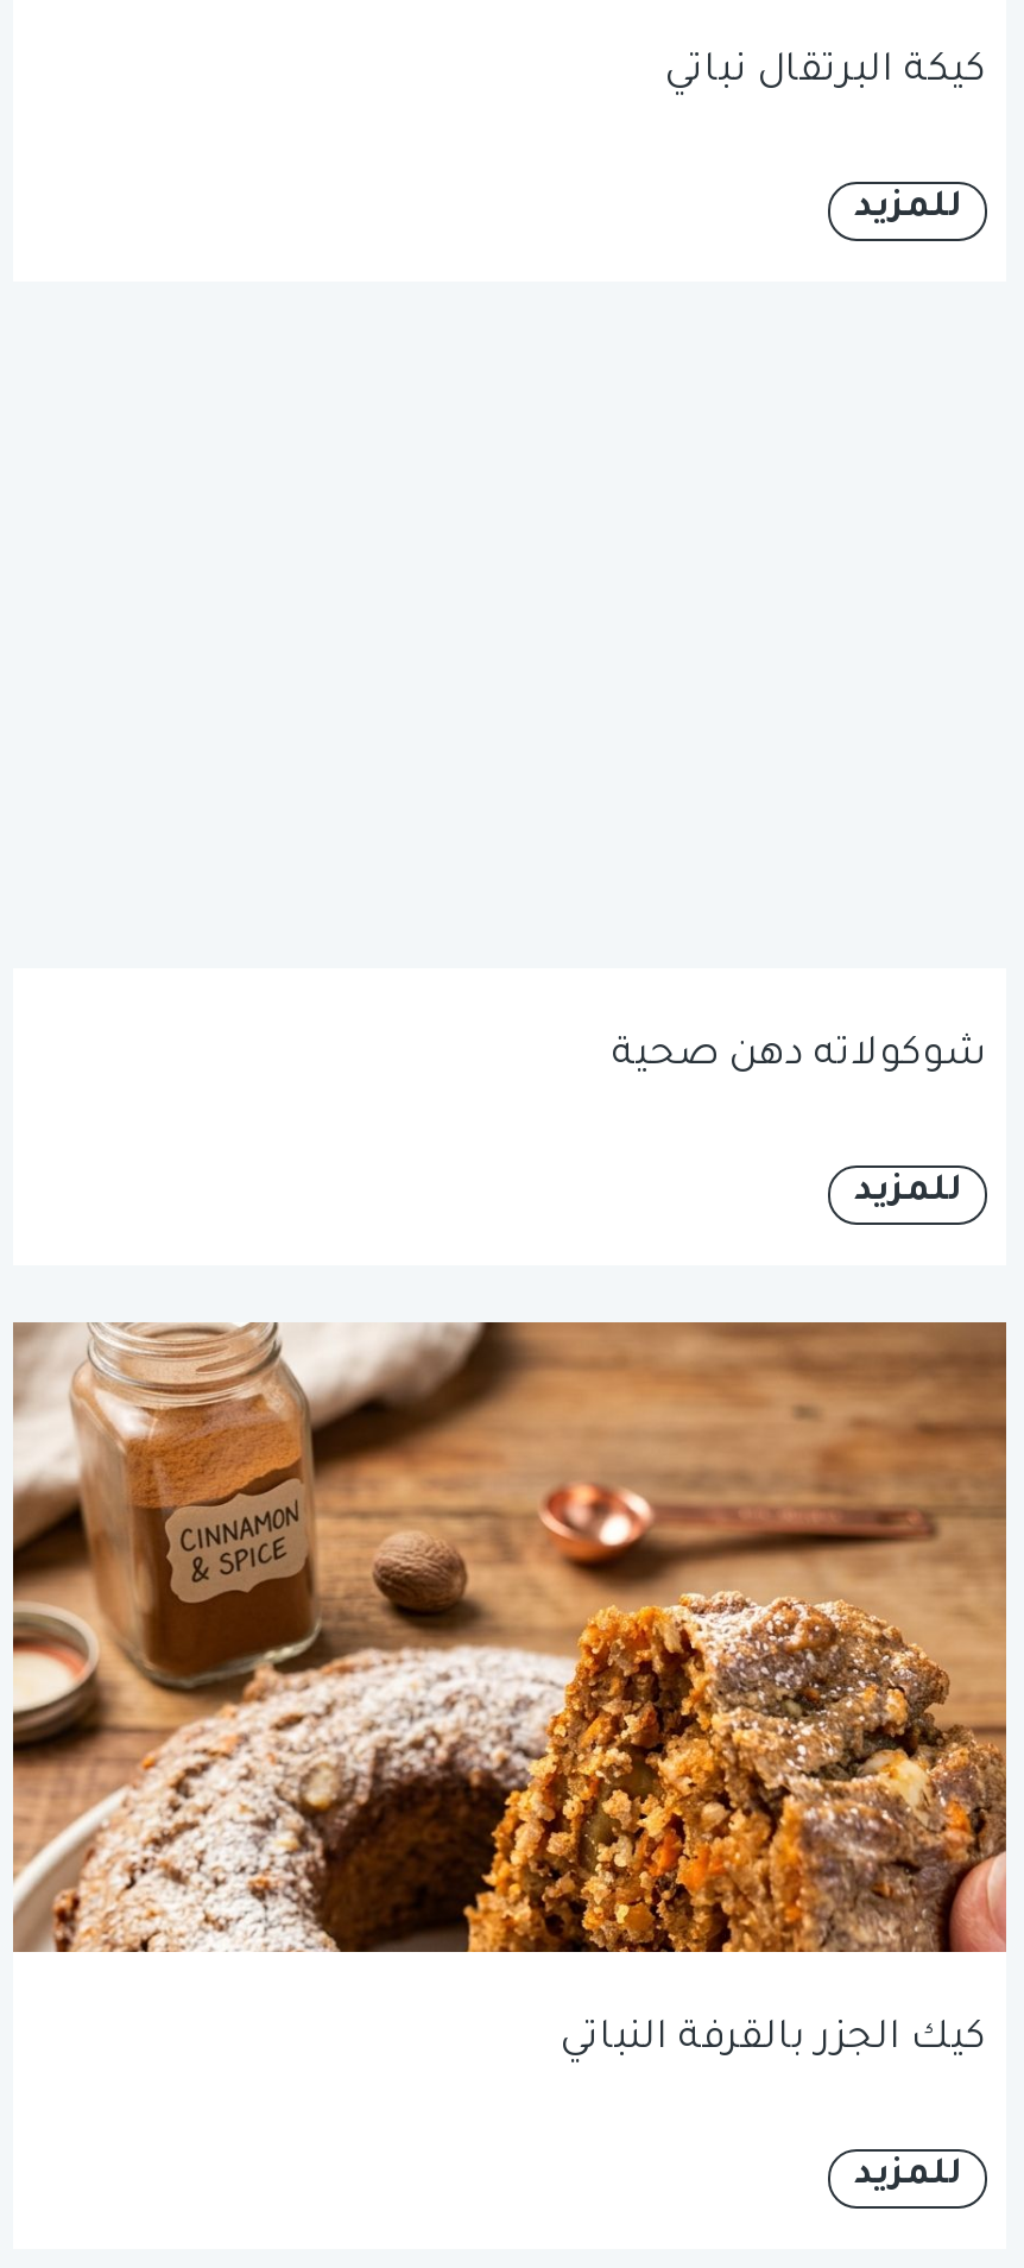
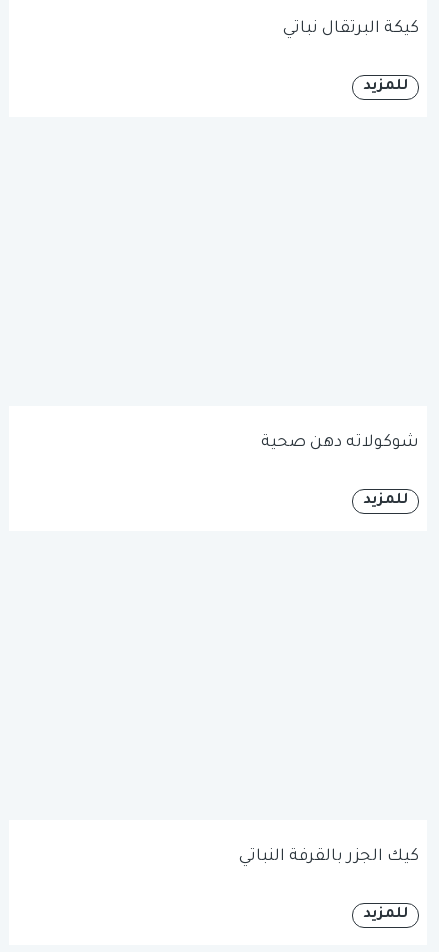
[11,1320,1009,1954] [image] -> none

